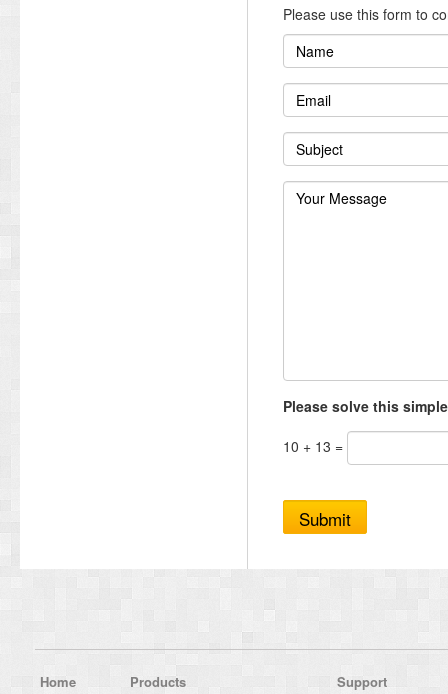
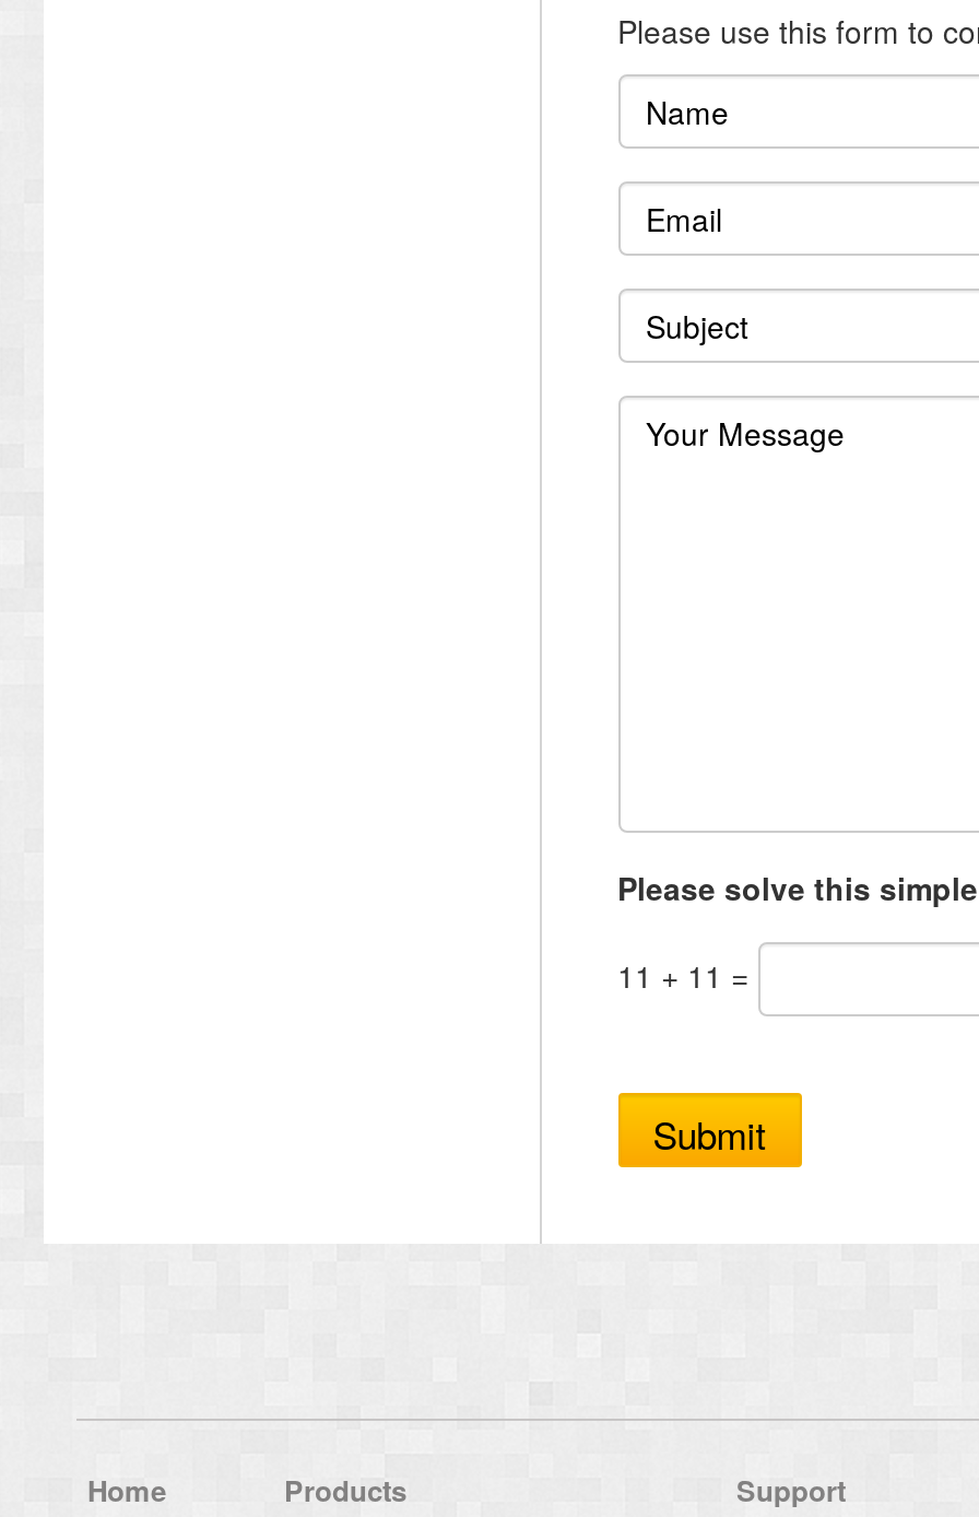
[282,436,346,456] 10 + 13 = -> [617,953,757,997] 11 + 11 =

